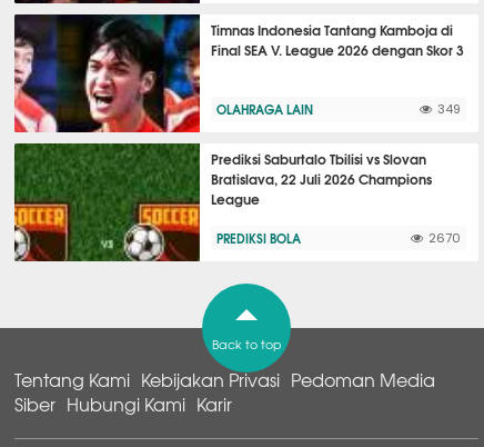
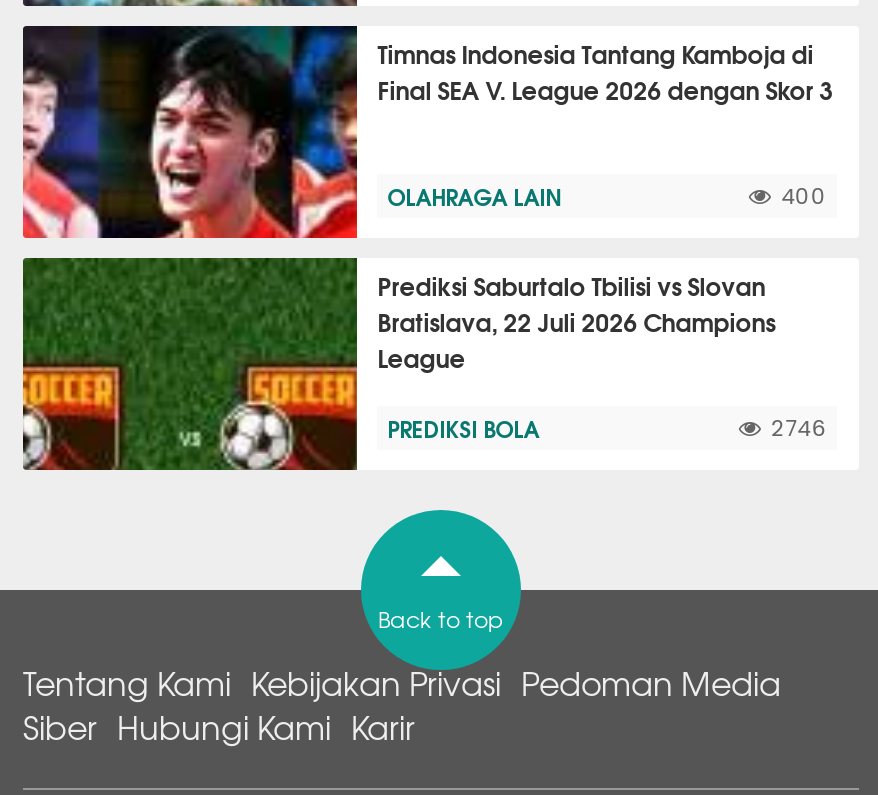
[437,104,461,116] 349 -> [781,187,827,209] 400
[429,233,461,245] 2670 -> [771,419,827,441] 2746

